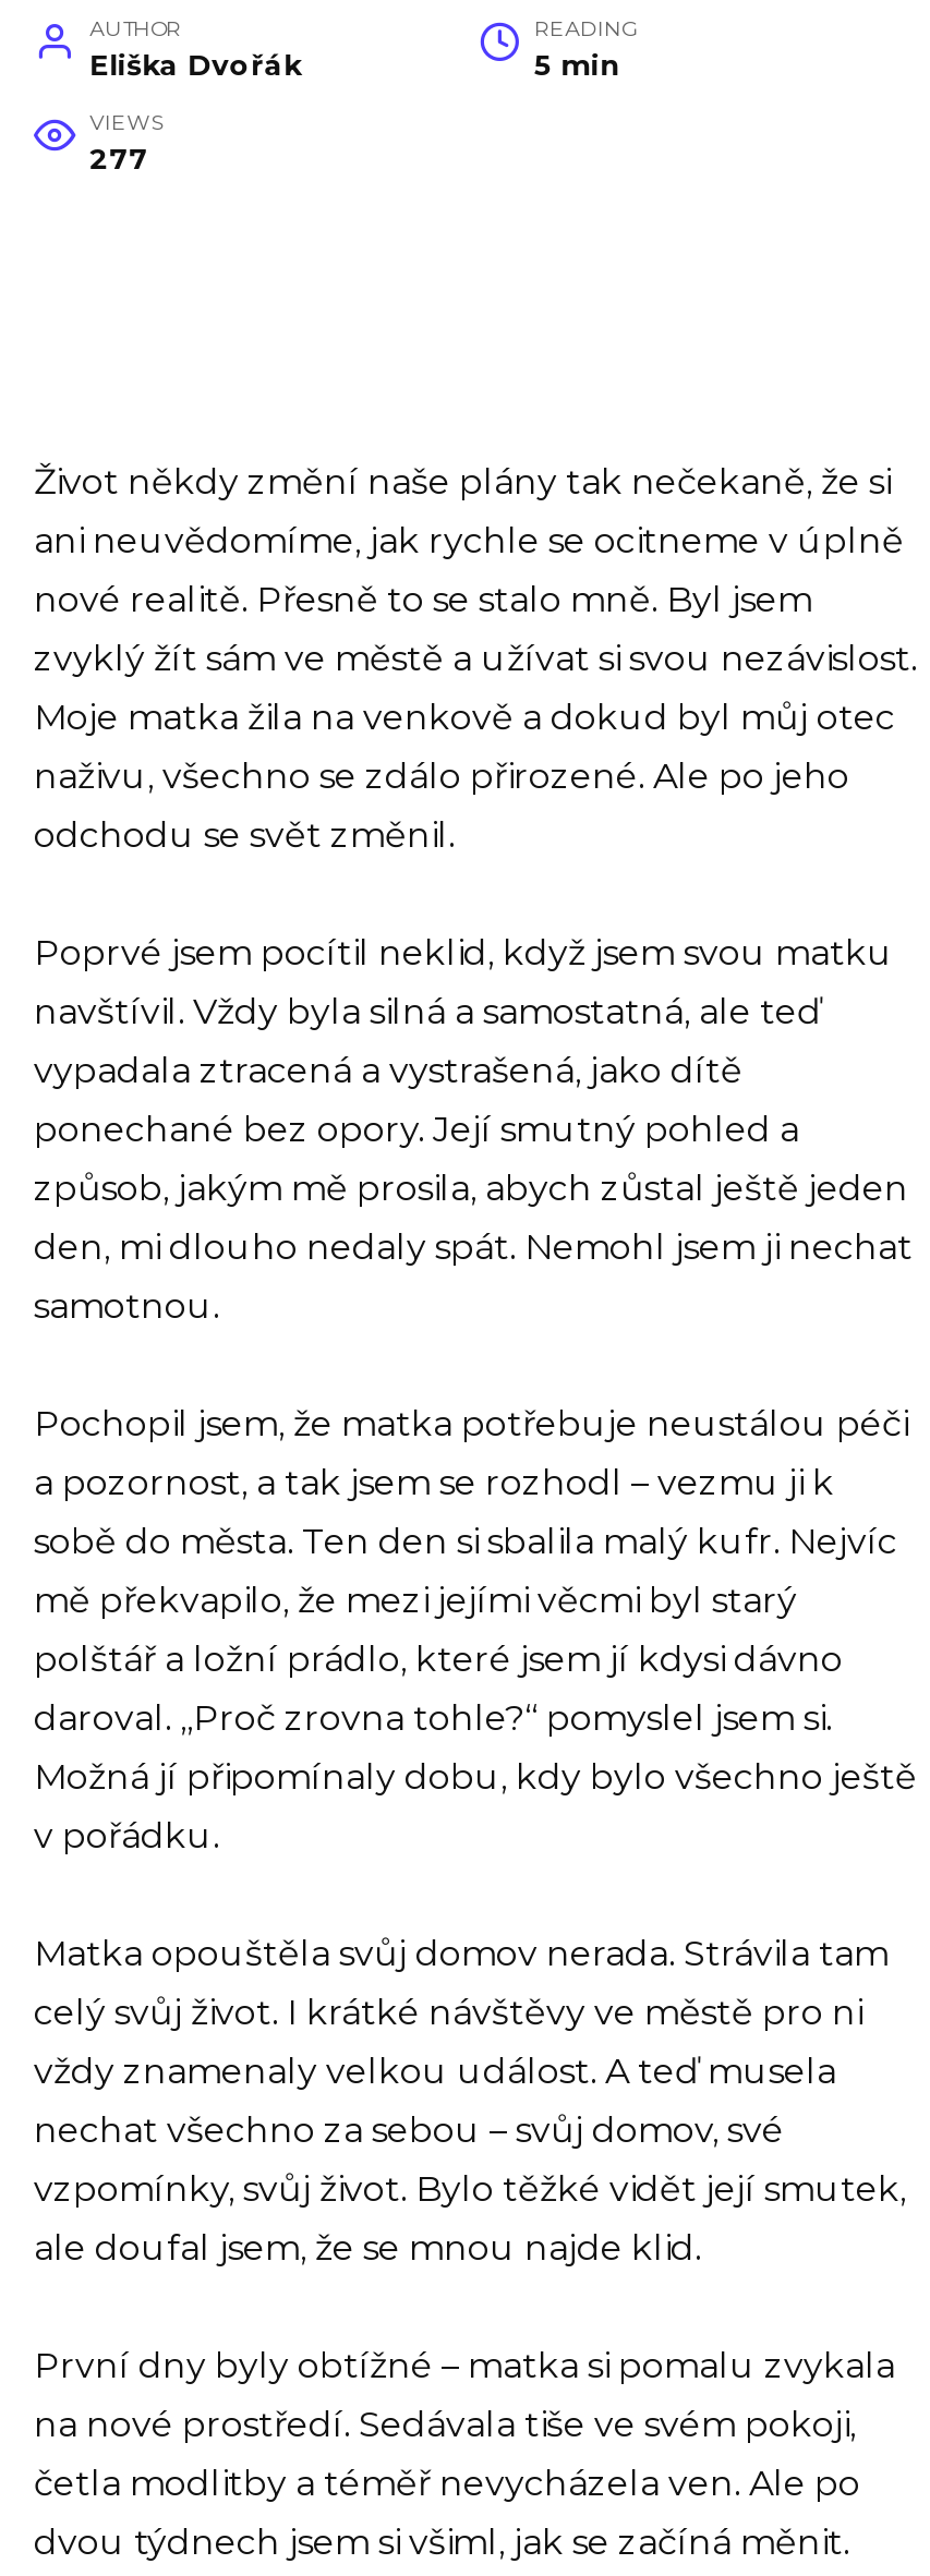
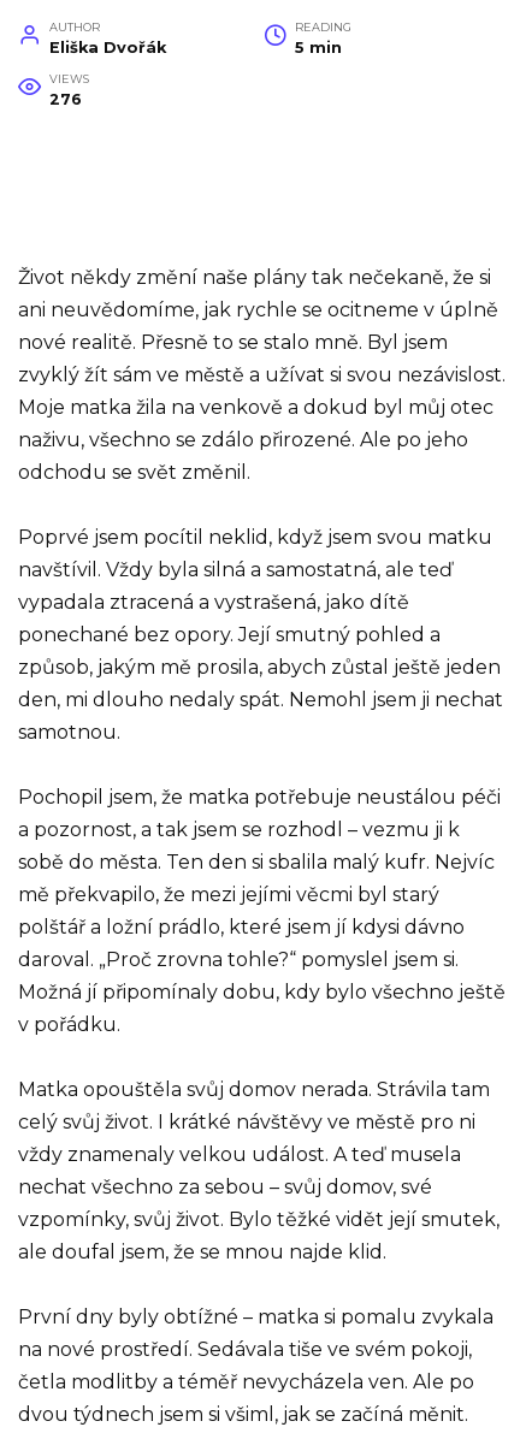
[90,144,148,176] 277 -> [49,91,81,109] 276

